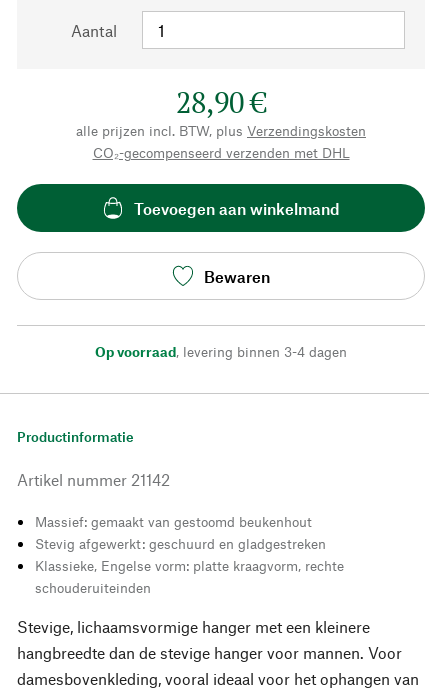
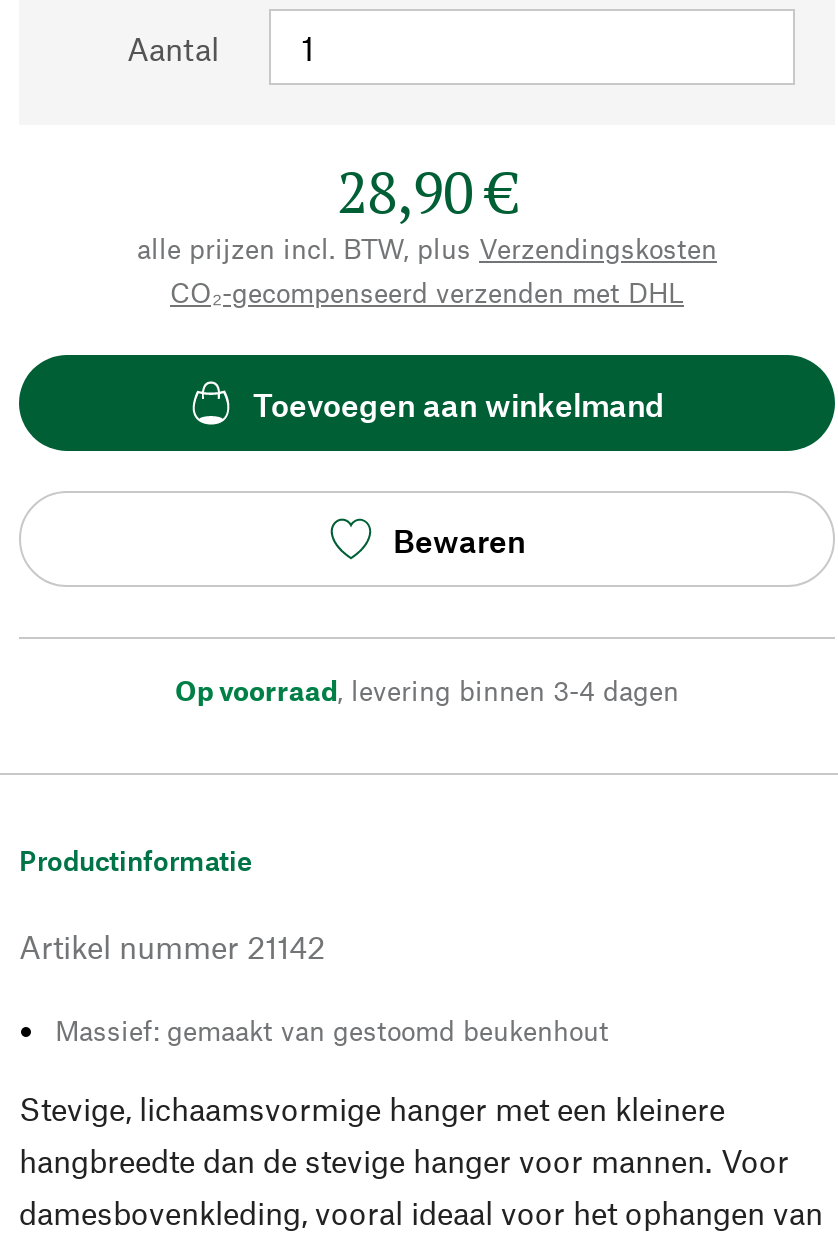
[35,535,344,596] Stevig afgewerkt: geschuurd en gladgestreken | Klassieke, Engelse vorm: platte kraagvorm, rechte | schouderuiteinden -> none

